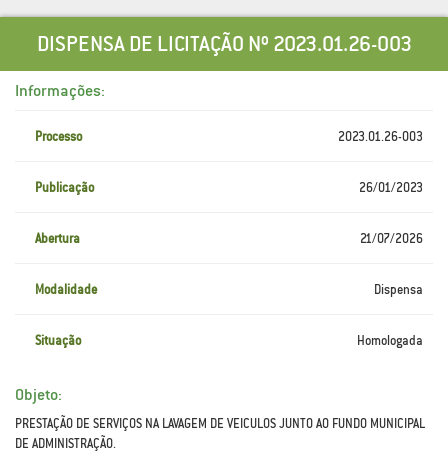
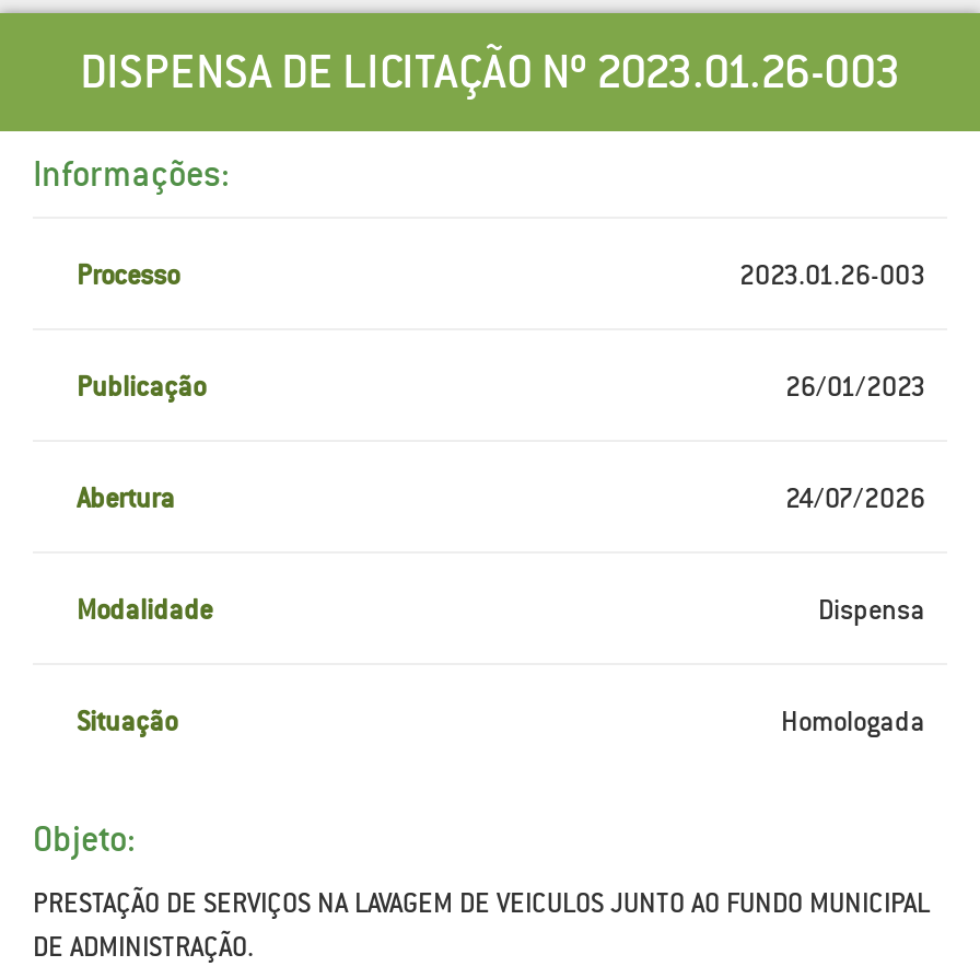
[360,231,423,246] 21/07/2026 -> [785,481,925,514] 24/07/2026

